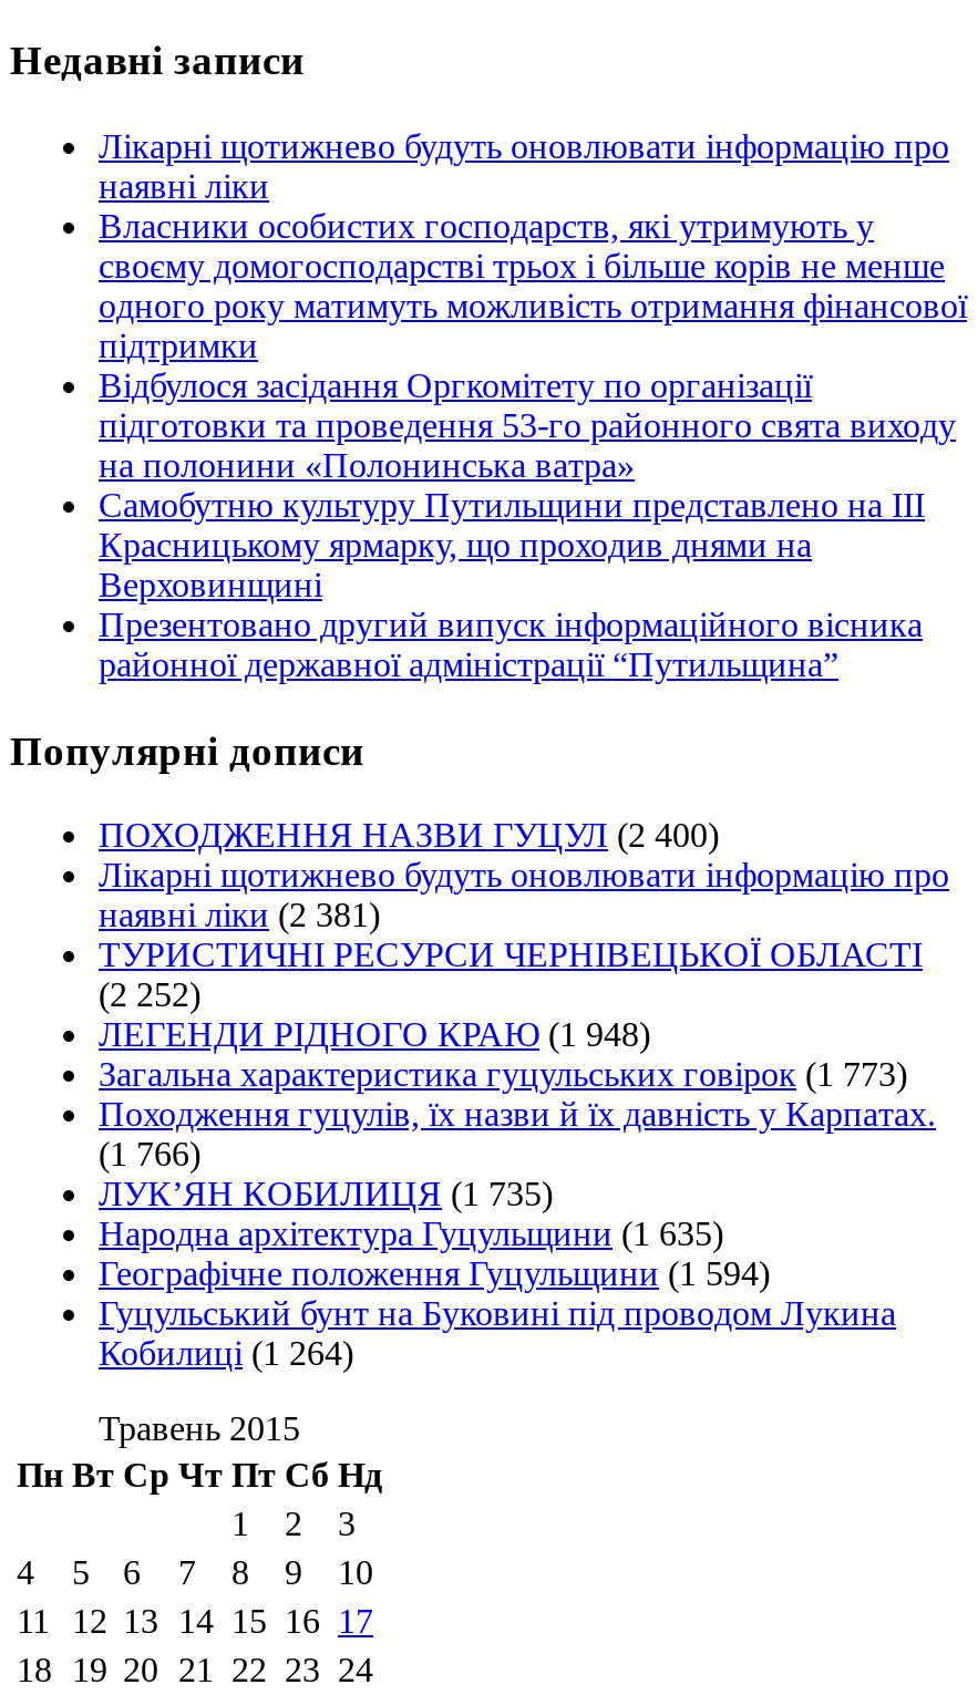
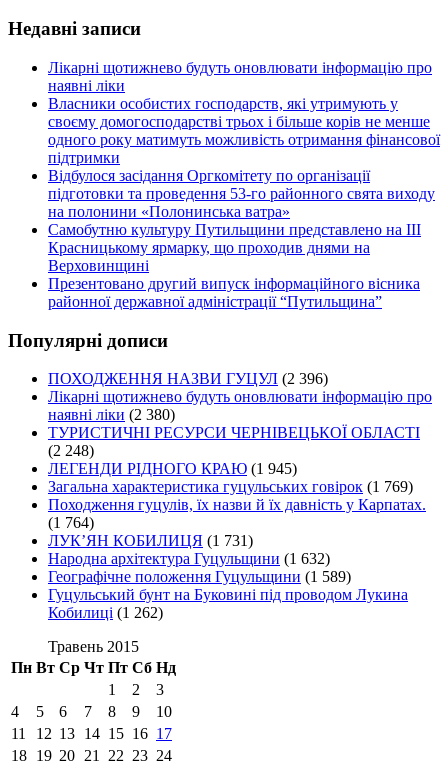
[99,816,719,854] ПОХОДЖЕННЯ НАЗВИ ГУЦУЛ (2 400) -> [48,370,328,387] ПОХОДЖЕННЯ НАЗВИ ГУЦУЛ (2 396)
[99,896,380,934] наявні ліки (2 381) -> [48,406,175,423] наявні ліки (2 380)
[99,976,200,1013] (2 252) -> [48,442,94,459] (2 248)
[99,1016,650,1053] ЛЕГЕНДИ РІДНОГО КРАЮ (1 948) -> [48,460,297,477] ЛЕГЕНДИ РІДНОГО КРАЮ (1 945)
[99,1056,907,1093] Загальна характеристика гуцульських говірок (1 773) -> [48,478,413,495] Загальна характеристика гуцульських говірок (1 769)
[99,1135,200,1173] (1 766) -> [48,514,94,531] (1 764)
[99,1175,553,1213] ЛУК’ЯН КОБИЛИЦЯ (1 735) -> [48,532,253,549] ЛУК’ЯН КОБИЛИЦЯ (1 731)
[99,1215,723,1253] Народна архітектура Гуцульщини (1 635) -> [48,550,330,567] Народна архітектура Гуцульщини (1 632)
[99,1255,770,1292] Географічне положення Гуцульщини (1 594) -> [48,568,351,585] Географічне положення Гуцульщини (1 589)
[99,1335,353,1372] Кобилиці (1 264) -> [48,604,163,621] Кобилиці (1 262)

